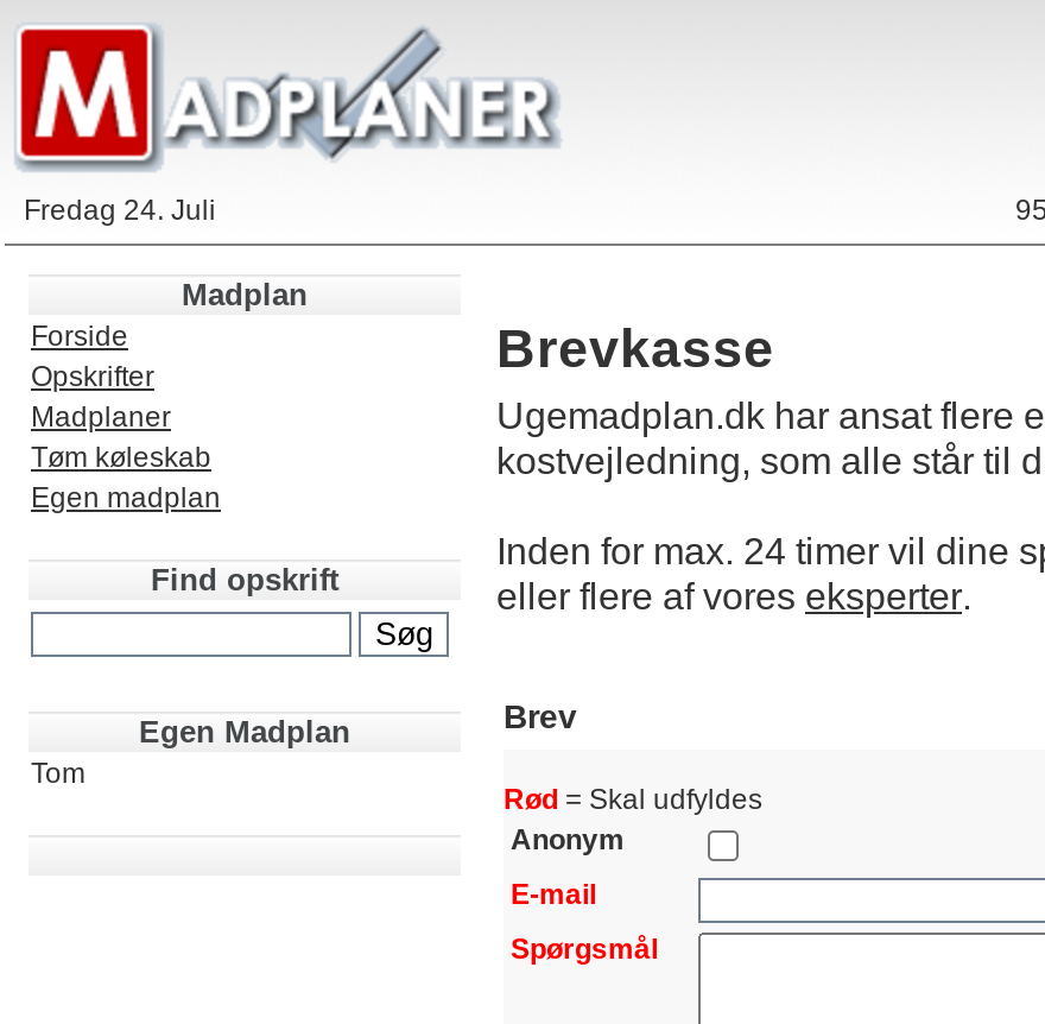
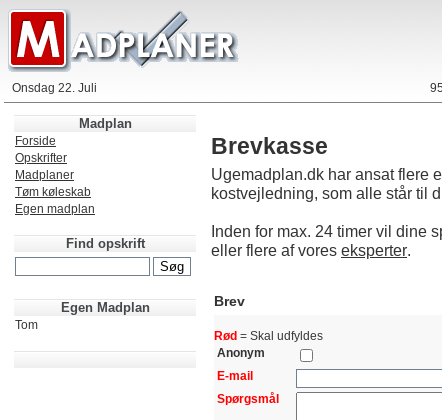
[17,194,216,227] Fredag 24. Juli -> [9,81,97,95] Onsdag 22. Juli

